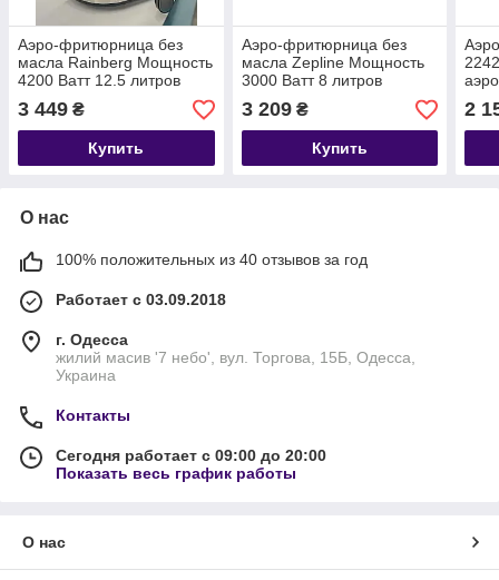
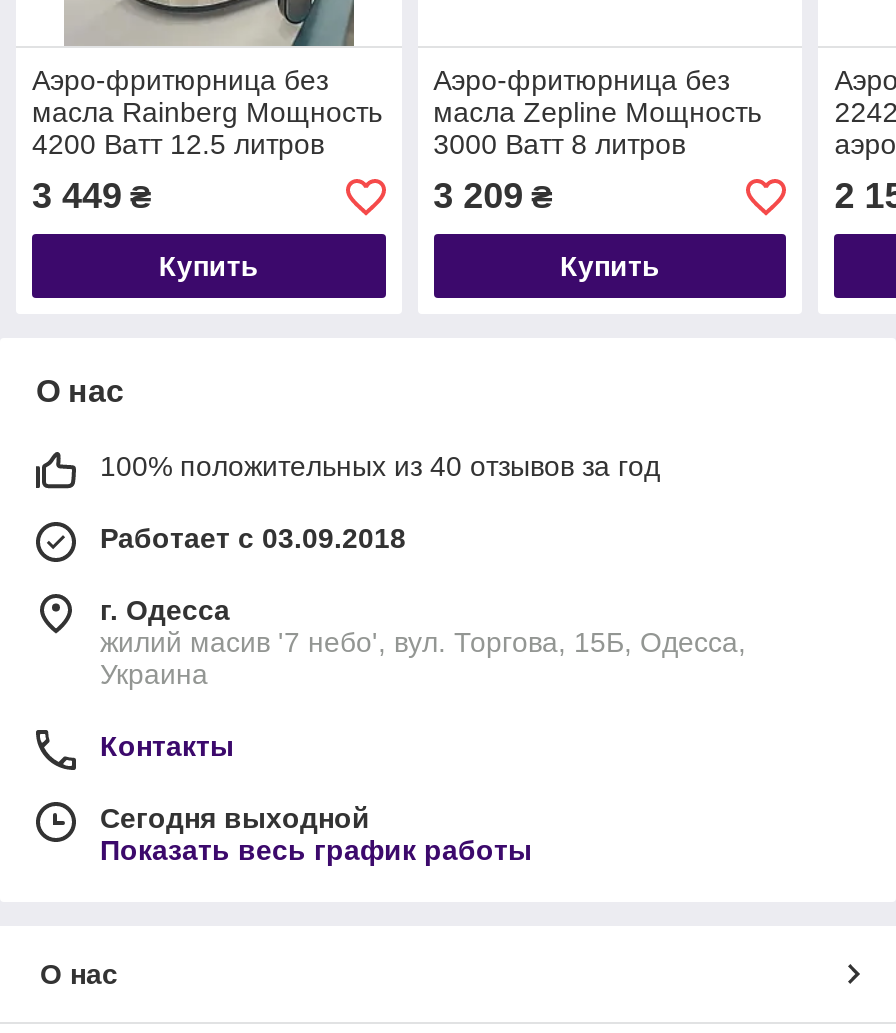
[56,447,326,465] Сегодня работает с 09:00 до 20:00 -> [100,803,370,835] Сегодня выходной

